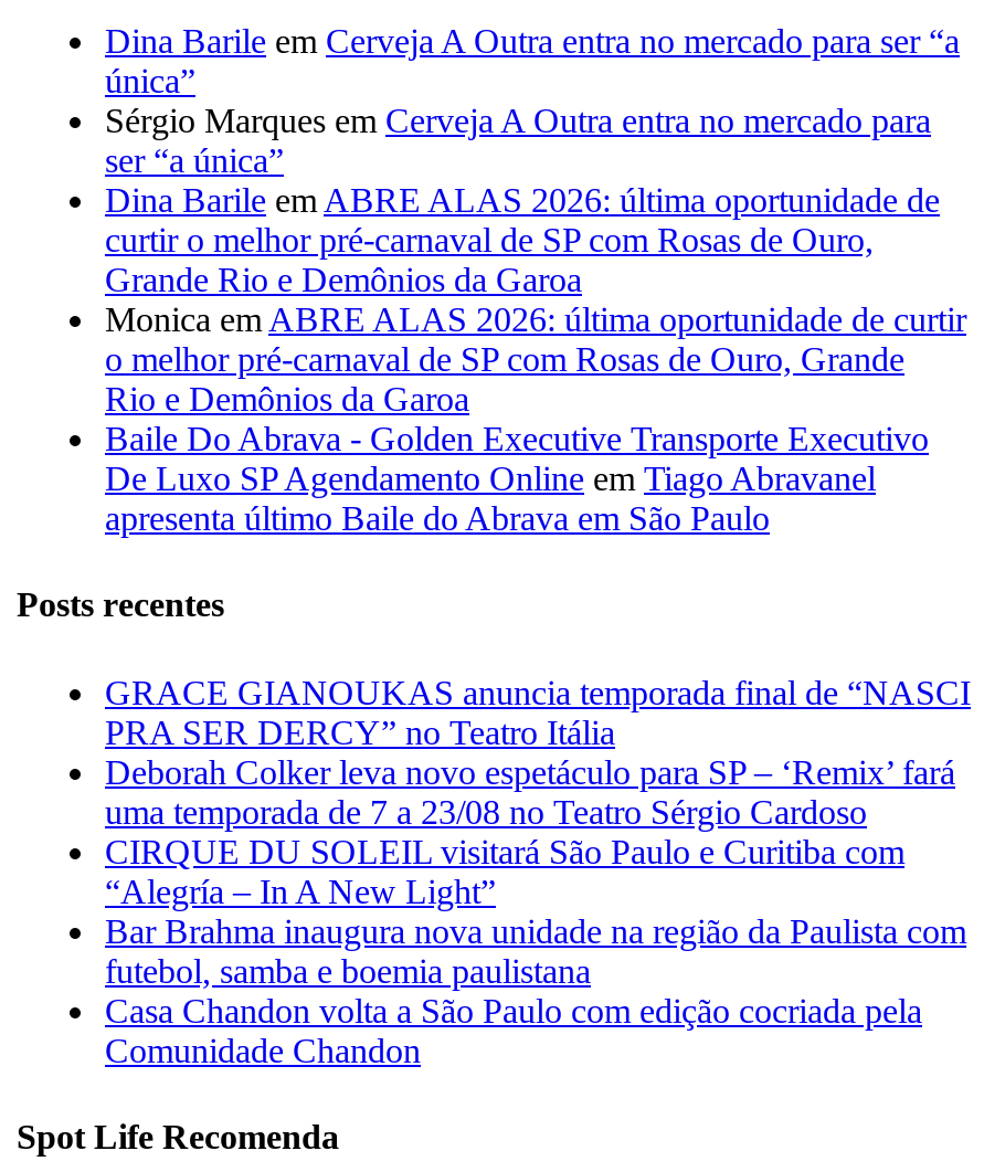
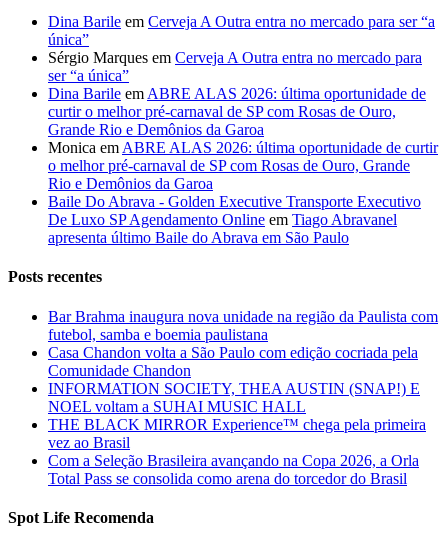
[105,673,971,910] GRACE GIANOUKAS anuncia temporada final de “NASCI | PRA SER DERCY” no Teatro Itália | Deborah Colker leva novo espetáculo para SP – ‘Remix’ fará | uma temporada de 7 a 23/08 no Teatro Sérgio Cardoso | CIRQUE DU SOLEIL visitará São Paulo e Curitiba com | “Alegría – In A New Light” -> none
moved [105,912,966,1069] -> [48,308,438,379]: Bar Brahma inaugura nova unidade na região da Paulista com | futebol, samba e boemia paulistana | Casa Chandon volta a São Paulo com edição cocriada pela | Comunidade Chandon
none -> [48,380,426,487] INFORMATION SOCIETY, THEA AUSTIN (SNAP!) E | NOEL voltam a SUHAI MUSIC HALL | THE BLACK MIRROR Experience™ chega pela primeira | vez ao Brasil | Com a Seleção Brasileira avançando na Copa 2026, a Orla | Total Pass se consolida como arena do torcedor do Brasil

